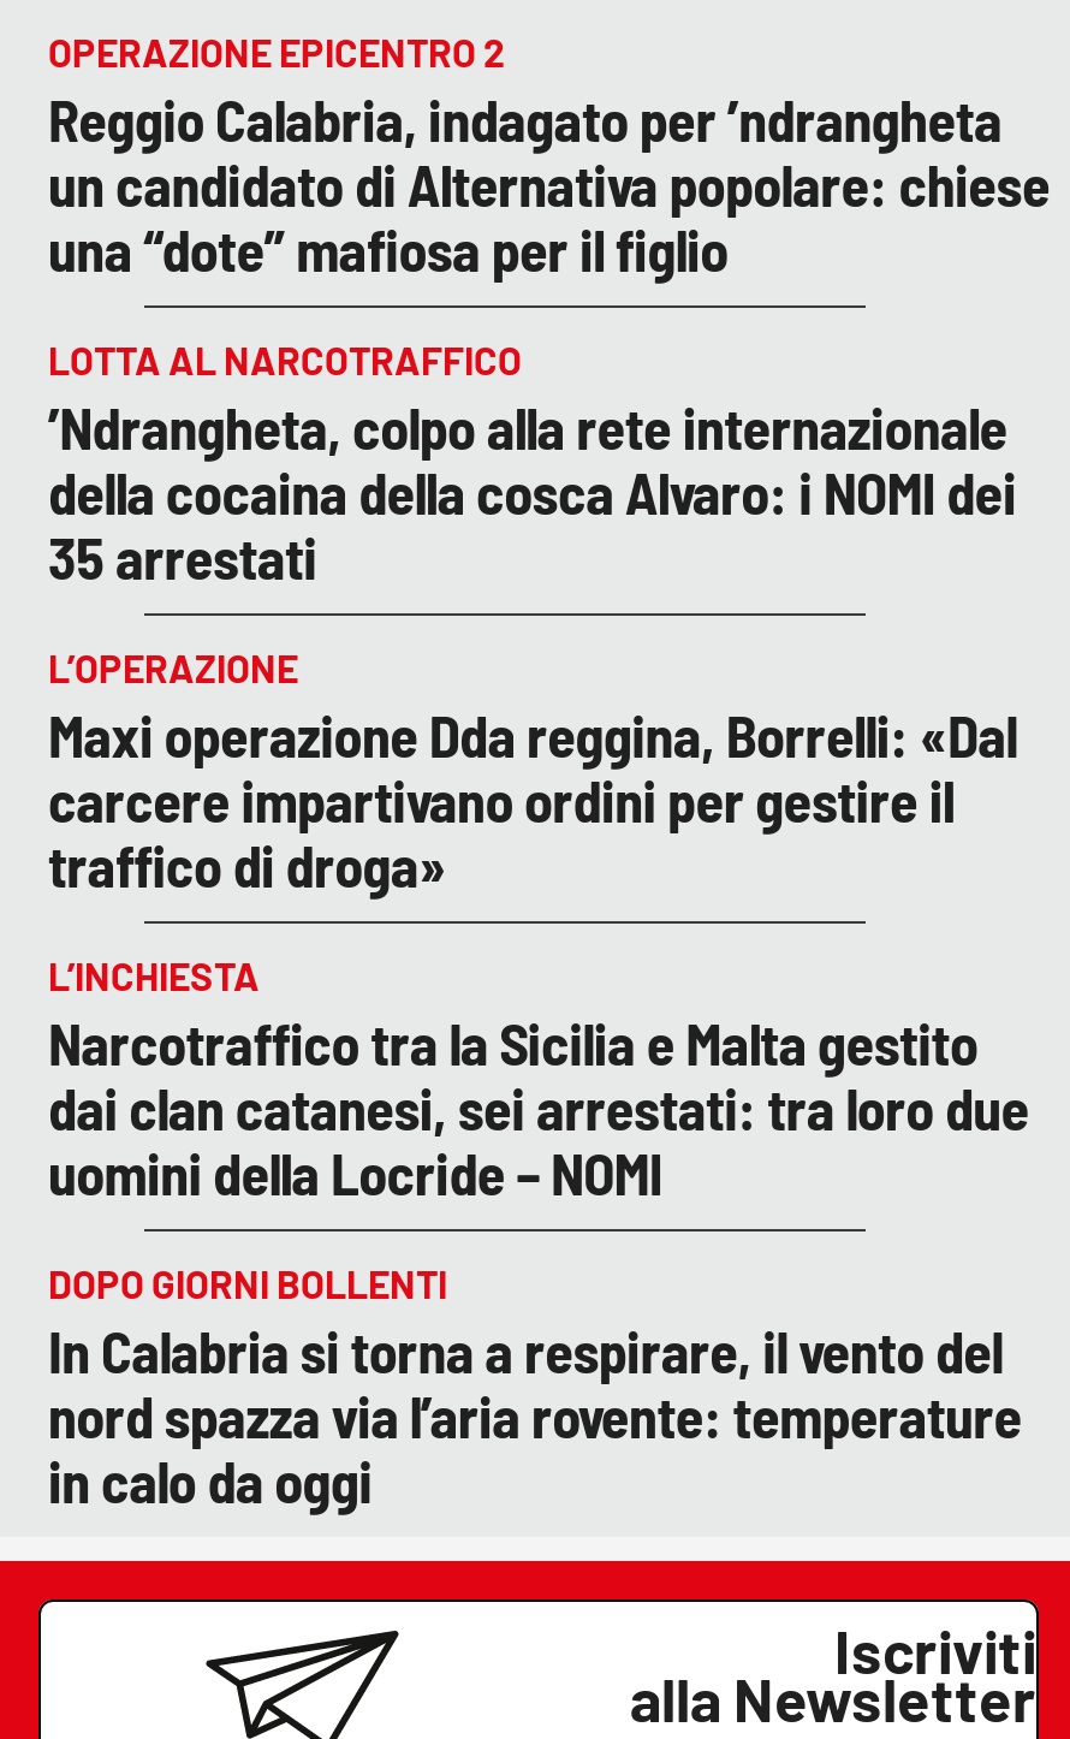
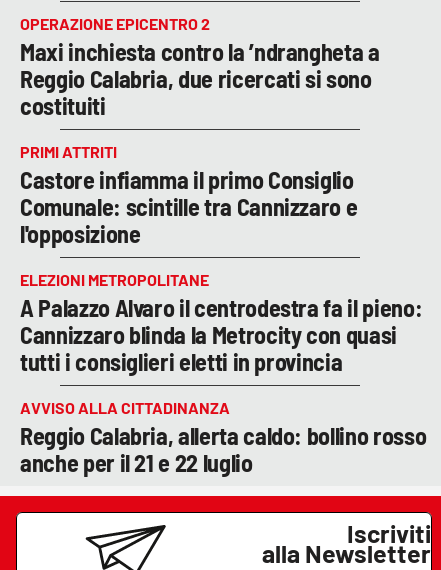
[48,83,1050,1514] Reggio Calabria, indagato per ’ndrangheta | un candidato di Alternativa popolare: chiese | una “dote” mafiosa per il figlio | LOTTA AL NARCOTRAFFICO | ’Ndrangheta, colpo alla rete internazionale | della cocaina della cosca Alvaro: i NOMI dei | 35 arrestati | L’OPERAZIONE | Maxi operazione Dda reggina, Borrelli: «Dal | carcere impartivano ordini per gestire il | traffico di droga» | L’INCHIESTA | Narcotraffico tra la Sicilia e Malta gestito | dai clan catanesi, sei arrestati: tra loro due | uomini della Locride – NOMI | DOPO GIORNI BOLLENTI | In Calabria si torna a respirare, il vento del | nord spazza via l’aria rovente: temperature | in calo da oggi -> [20,37,426,477] Maxi inchiesta contro la ’ndrangheta a | Reggio Calabria, due ricercati si sono | costituiti | PRIMI ATTRITI | Castore infiamma il primo Consiglio | Comunale: scintille tra Cannizzaro e | l'opposizione | ELEZIONI METROPOLITANE | A Palazzo Alvaro il centrodestra fa il pieno: | Cannizzaro blinda la Metrocity con quasi | tutti i consiglieri eletti in provincia | AVVISO ALLA CITTADINANZA | Reggio Calabria, allerta caldo: bollino rosso | anche per il 21 e 22 luglio

